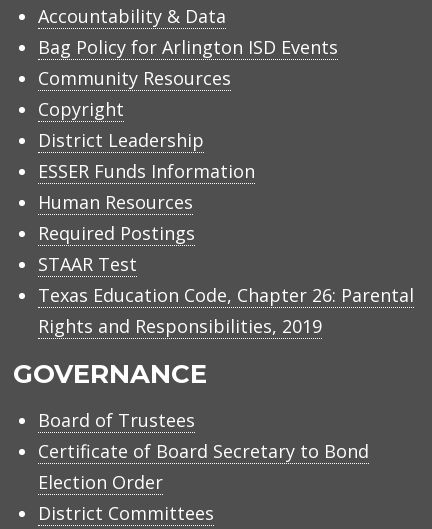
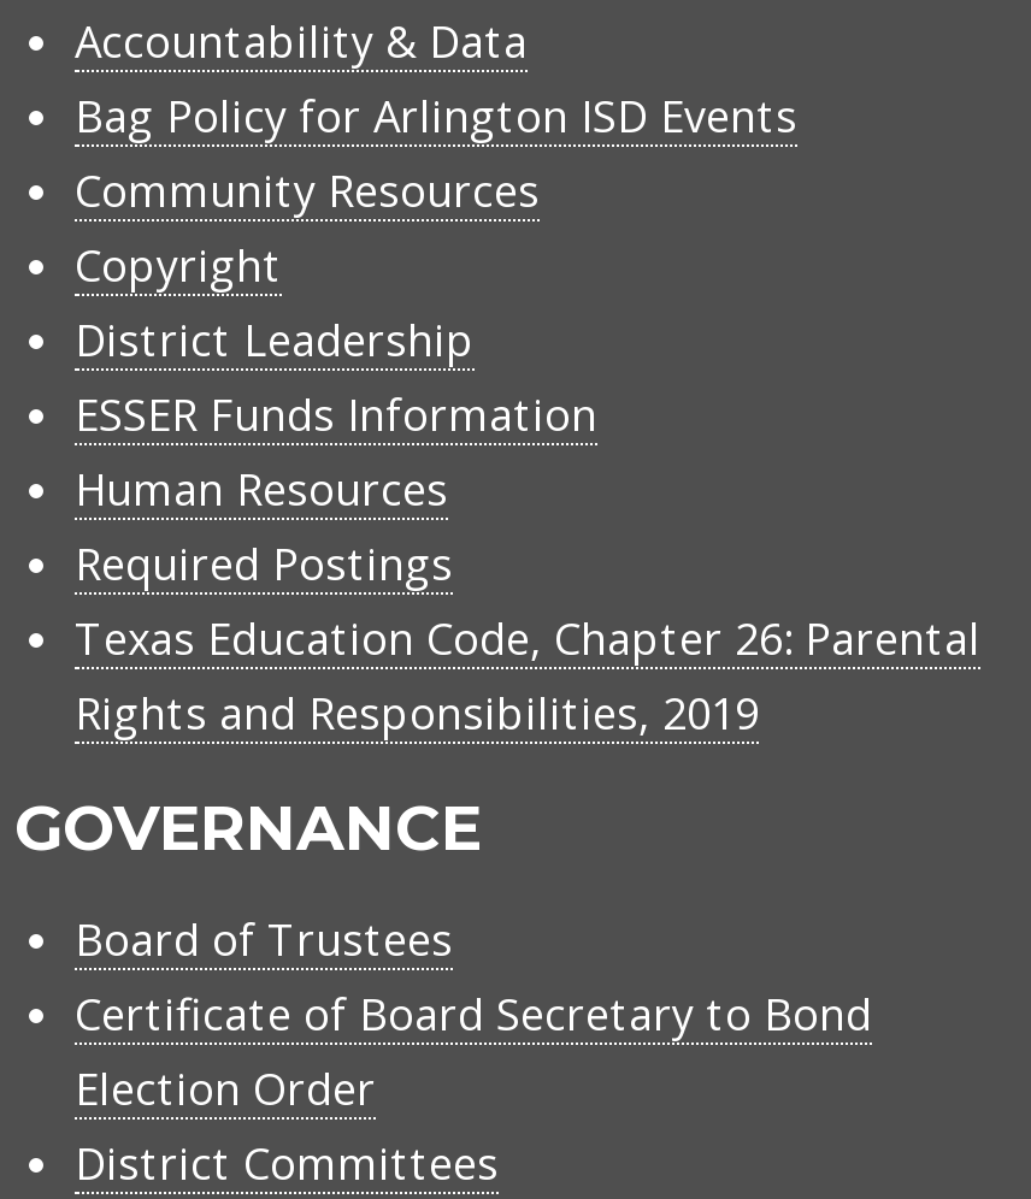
[38,252,137,276] STAAR Test -> none

